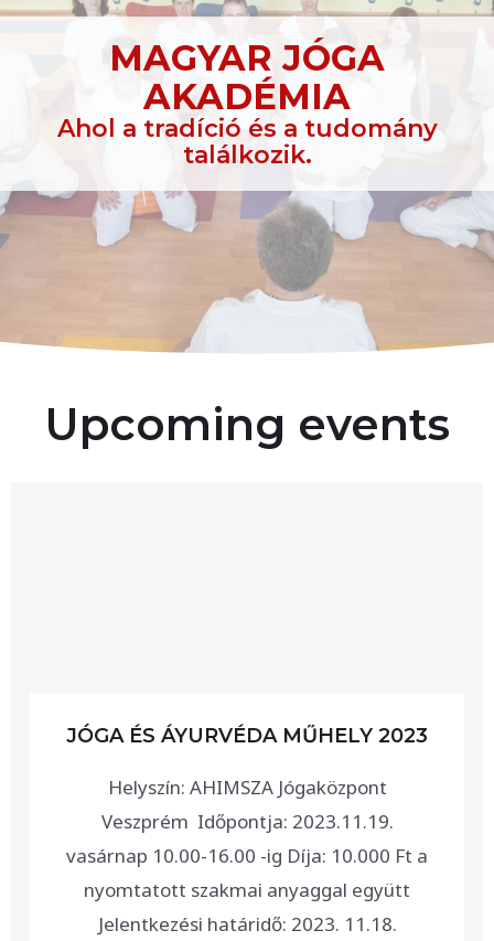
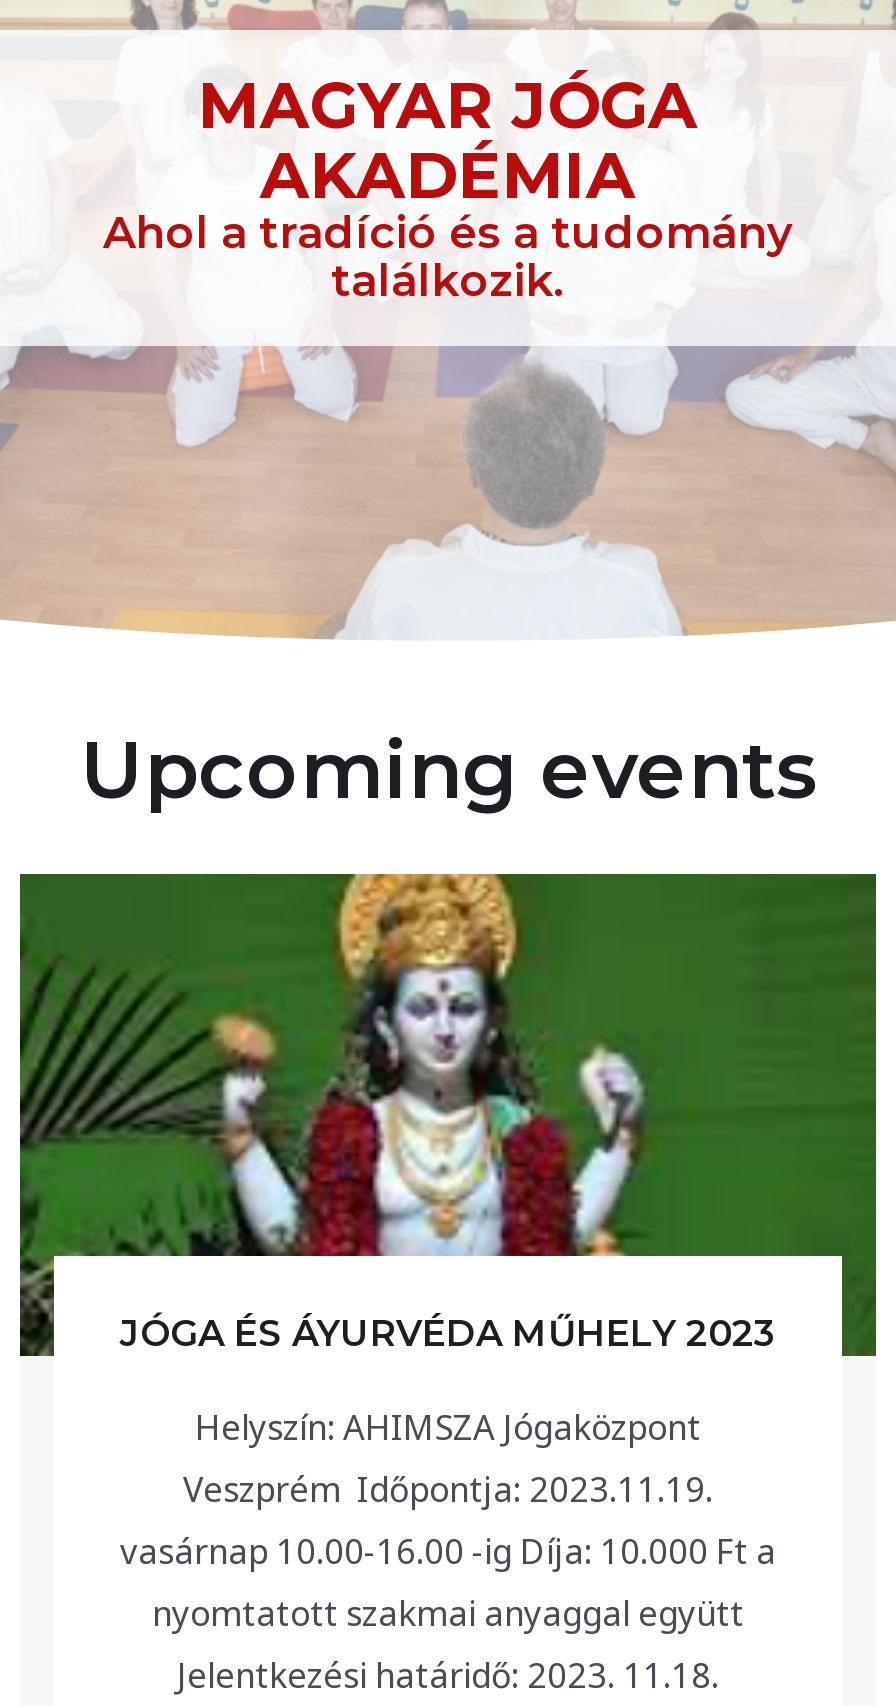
none -> [18,872,878,1358] [image]

